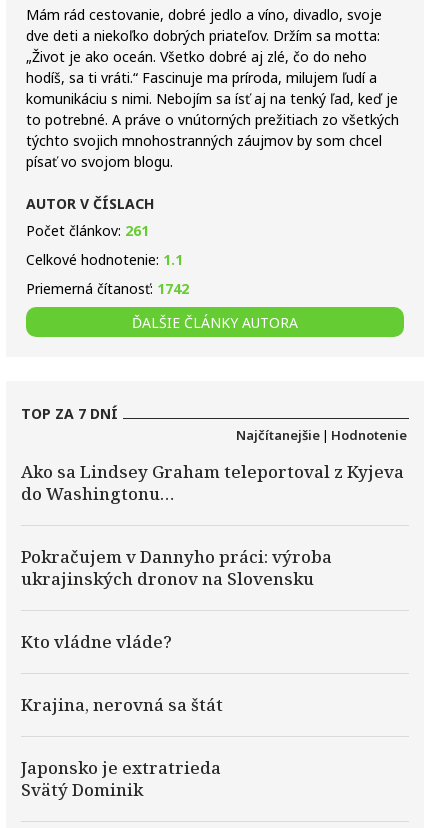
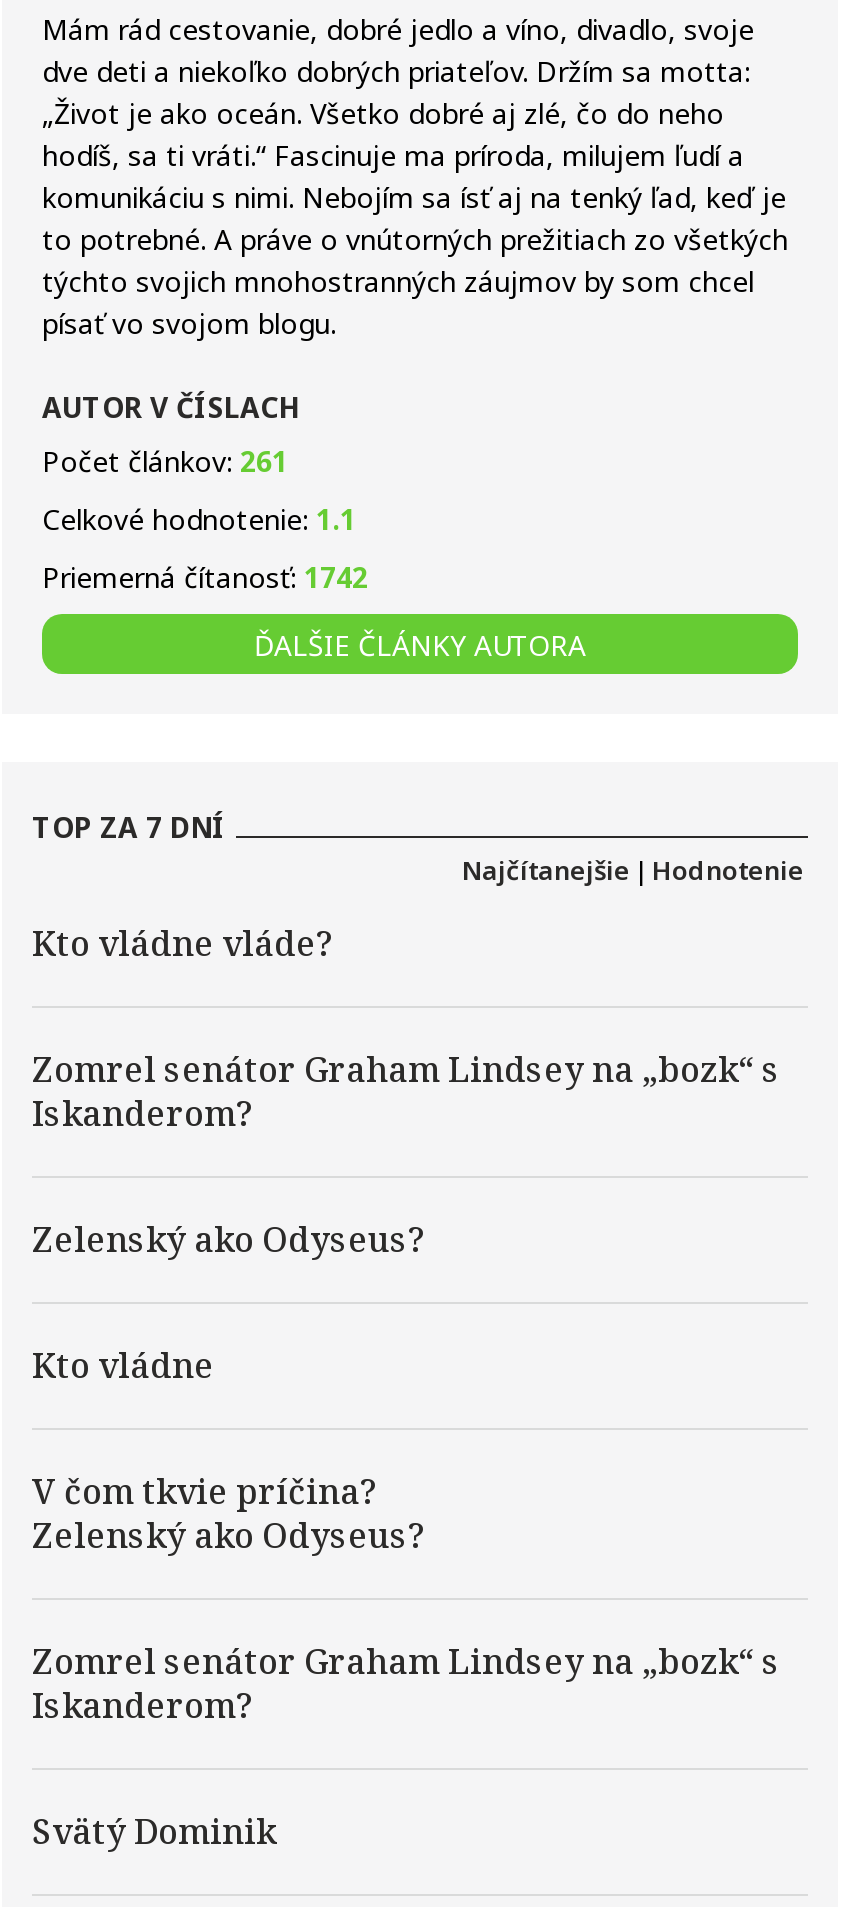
[21,460,404,590] Ako sa Lindsey Graham teleportoval z Kyjeva | do Washingtonu… | Pokračujem v Dannyho práci: výroba | ukrajinských dronov na Slovensku -> none
moved [21,630,172,653] -> [32,920,334,966]: Kto vládne vláde?
[21,693,223,779] Krajina, nerovná sa štát | Japonsko je extratrieda -> [32,1046,780,1728] Zomrel senátor Graham Lindsey na „bozk“ s | Iskanderom? | Zelenský ako Odyseus? | Kto vládne | V čom tkvie príčina? | Zelenský ako Odyseus? | Zomrel senátor Graham Lindsey na „bozk“ s | Iskanderom?

